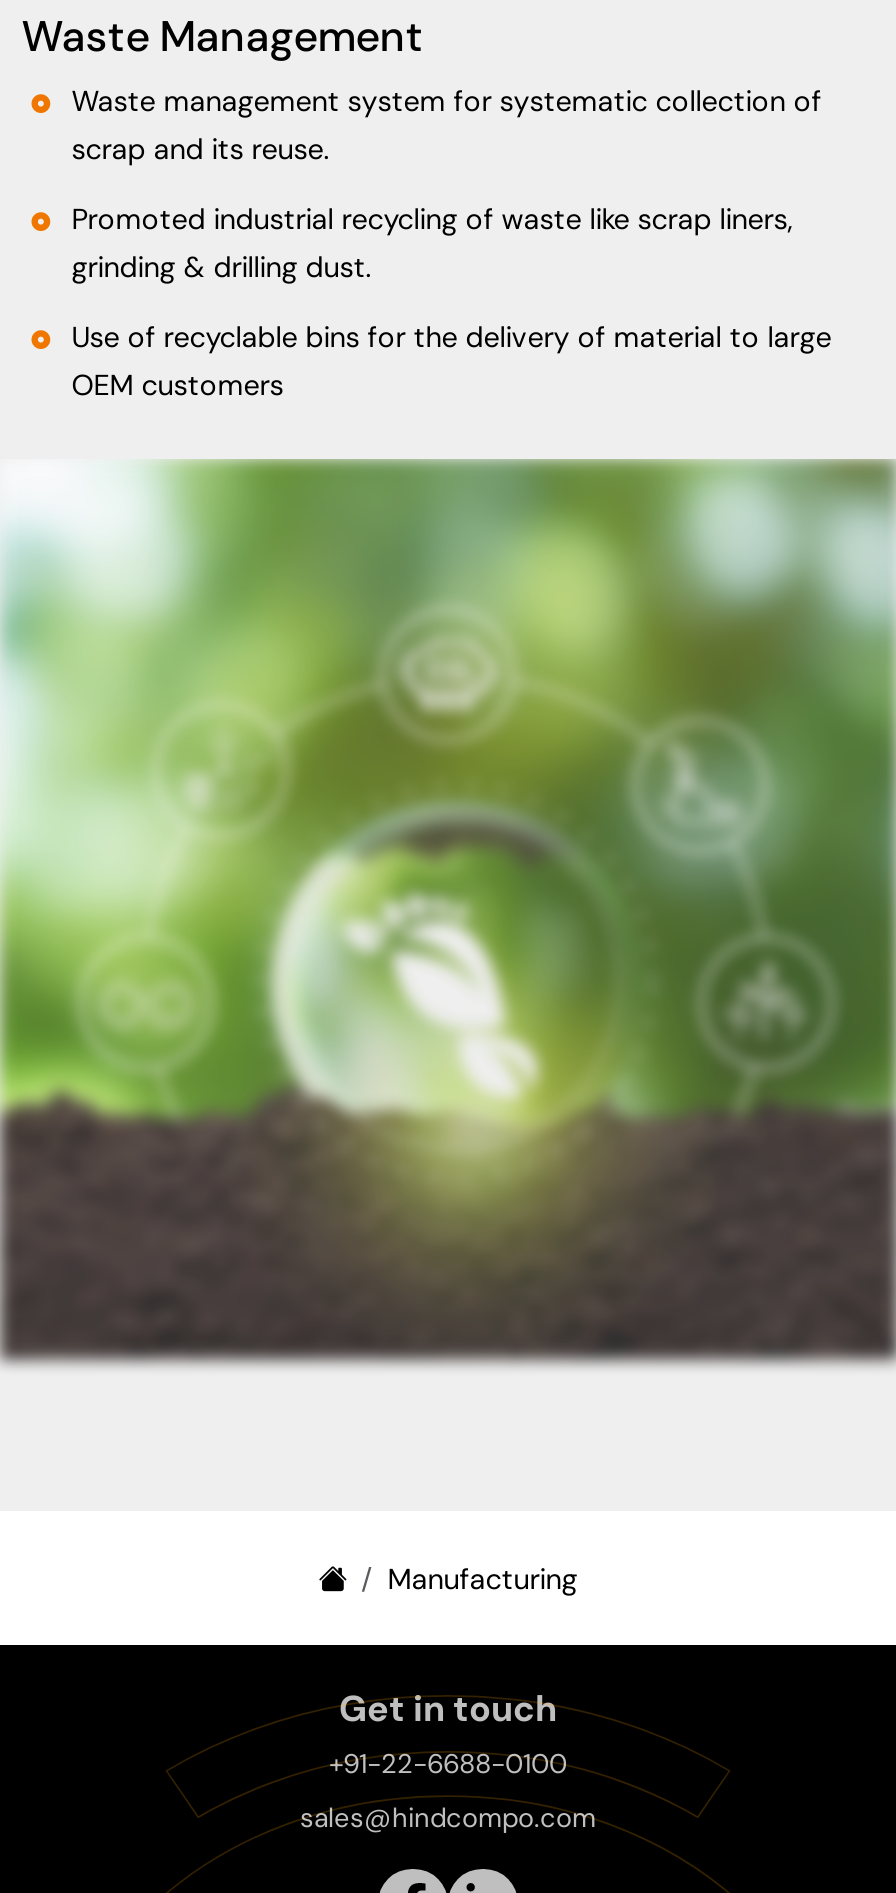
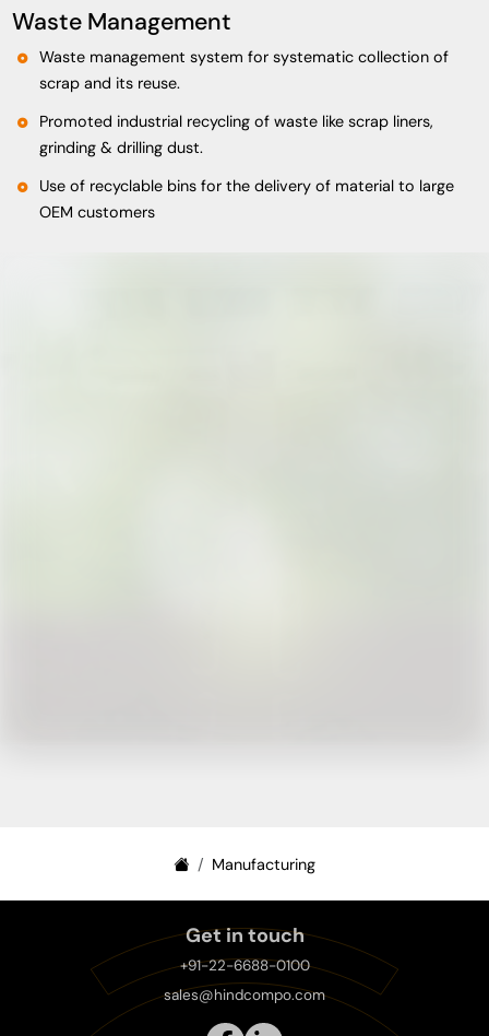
[6,459,890,1365] [image] -> none

